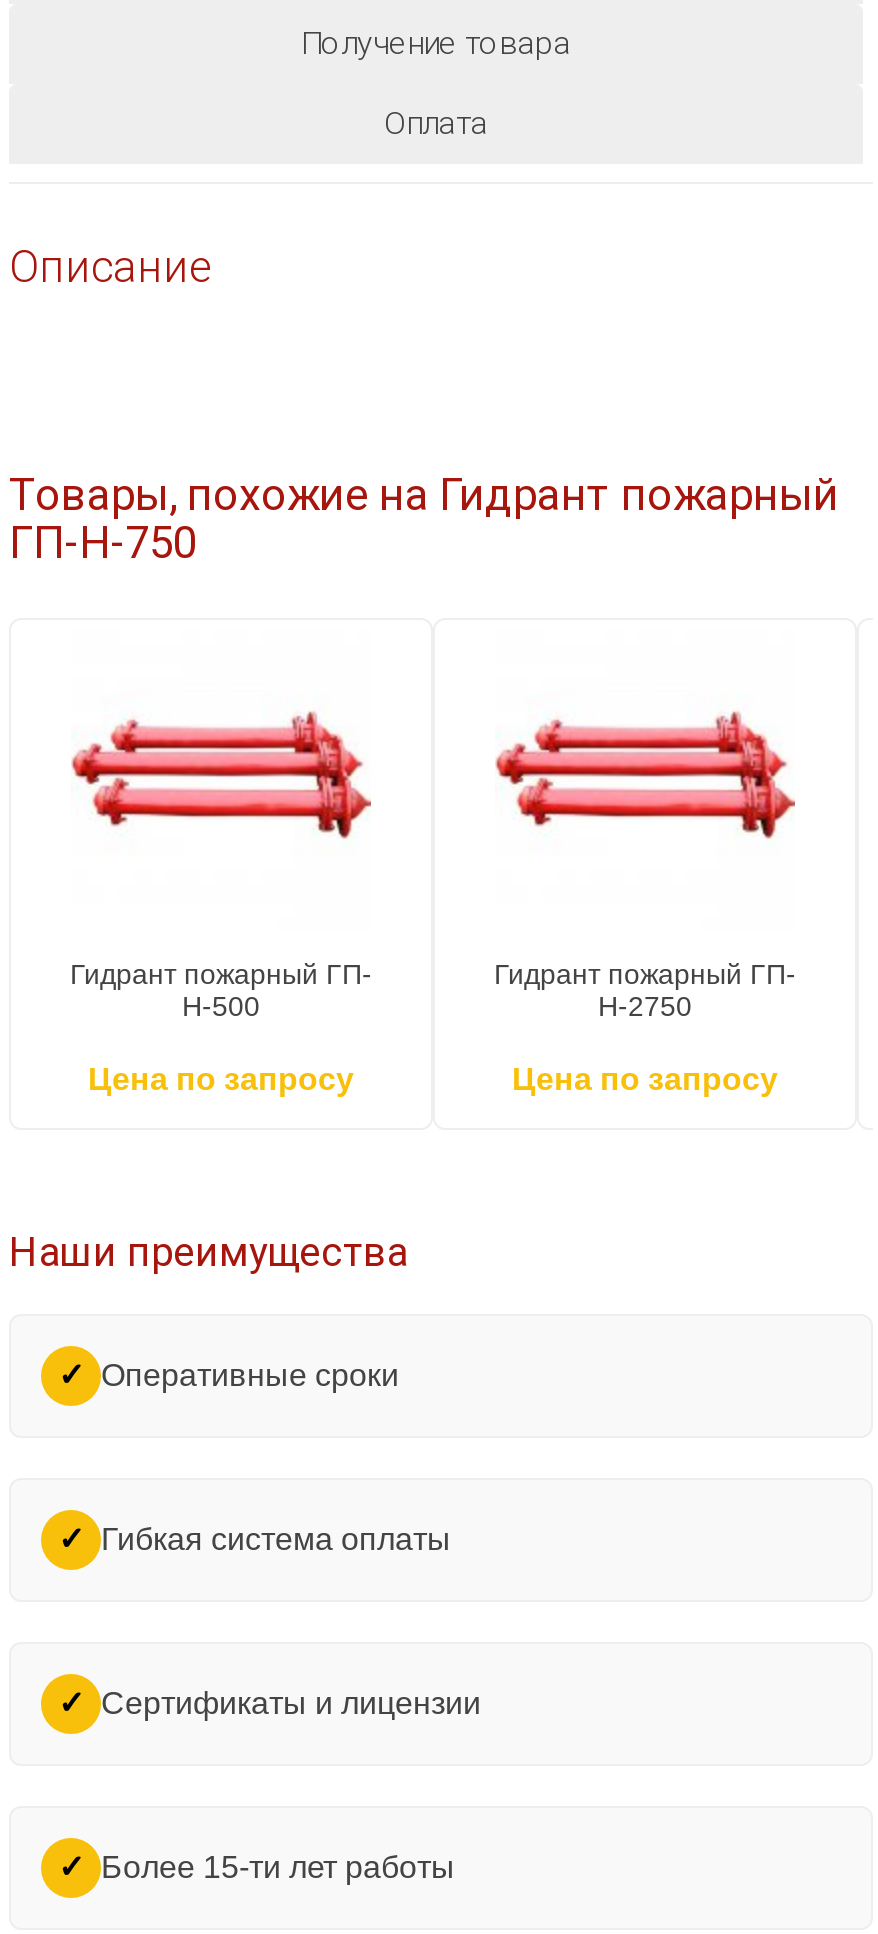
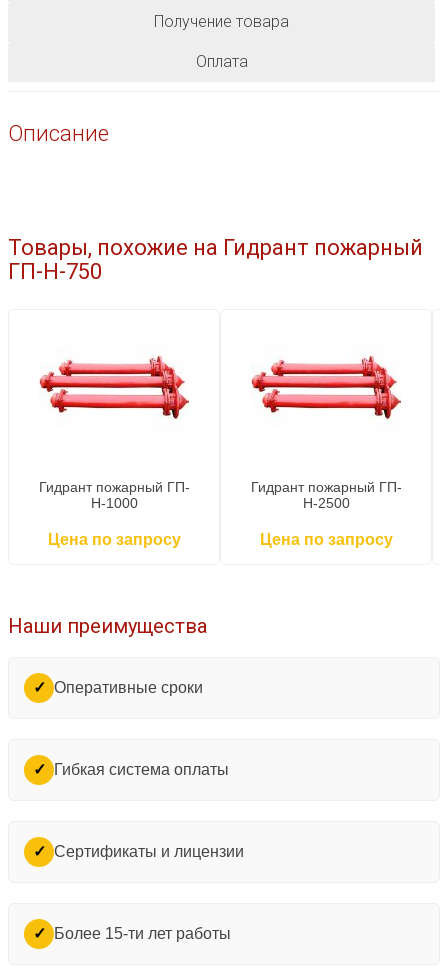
[182,989,260,1021] Н-500 -> [90,495,137,511] Н-1000
[598,989,692,1021] Н-2750 -> [302,495,349,511] Н-2500

